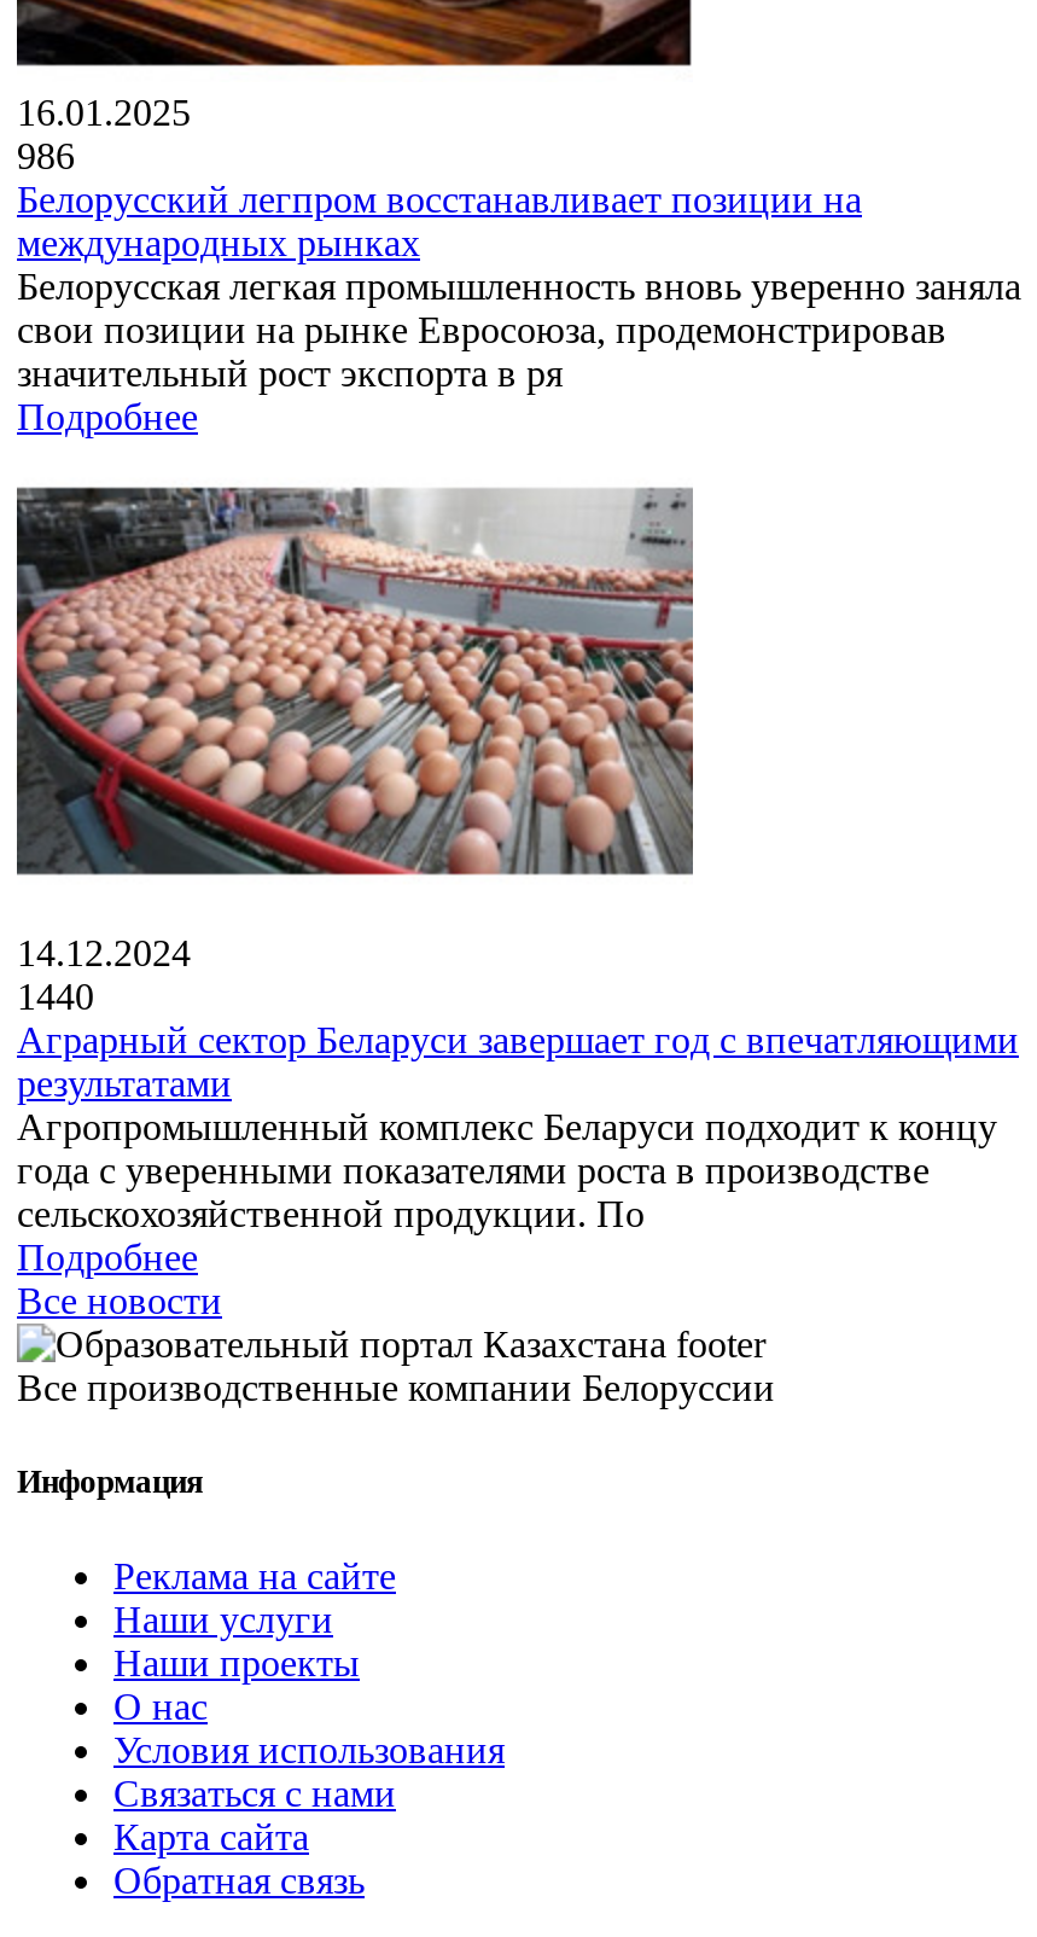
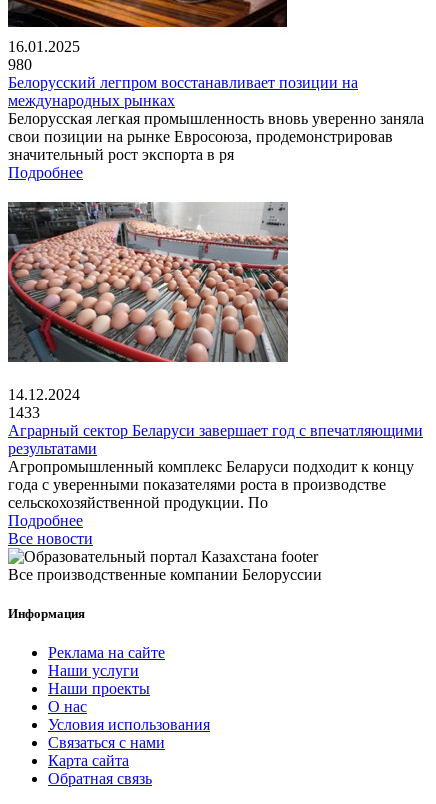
[17,135,75,176] 986 -> [8,56,32,73] 980
[17,976,94,1017] 1440 -> [8,404,40,421] 1433

